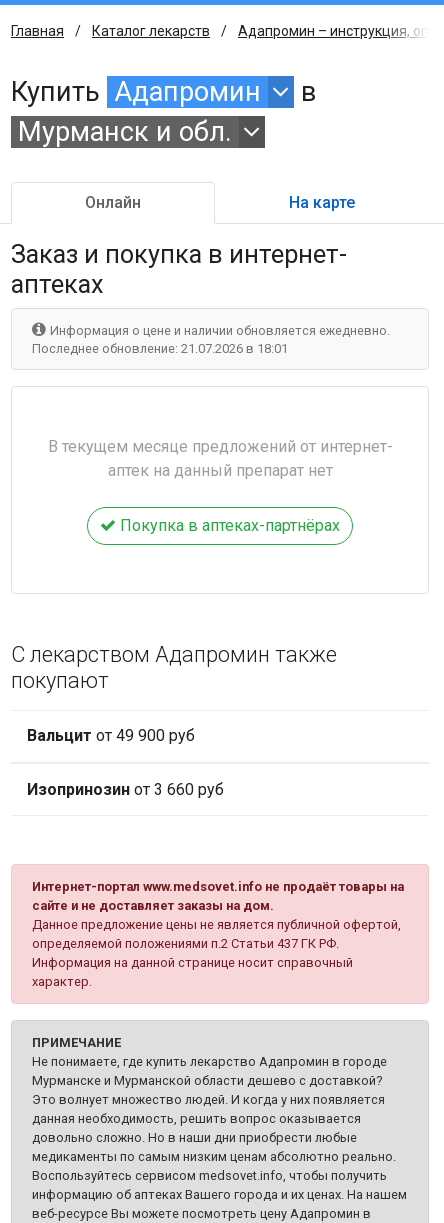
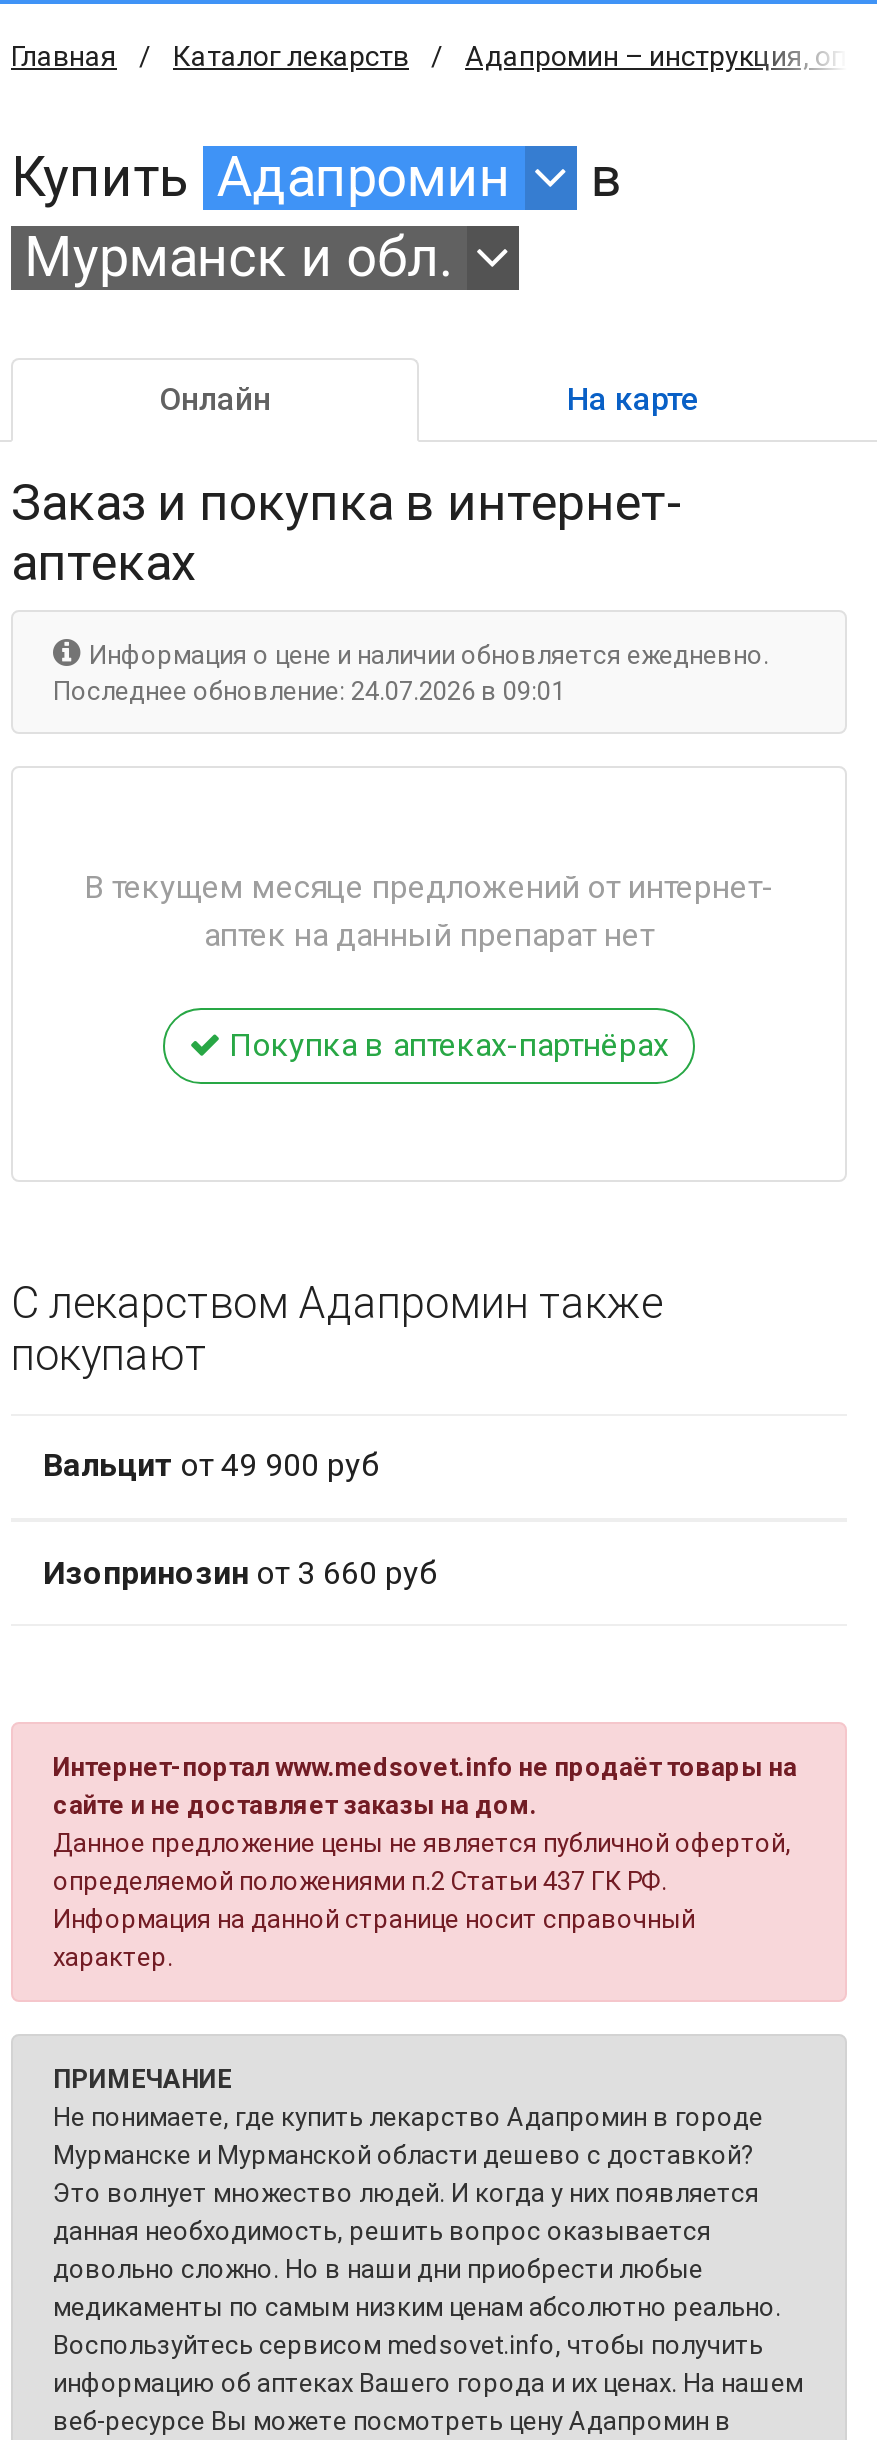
[32,341,288,356] Последнее обновление: 21.07.2026 в 18:01 -> [53,676,565,706] Последнее обновление: 24.07.2026 в 09:01

